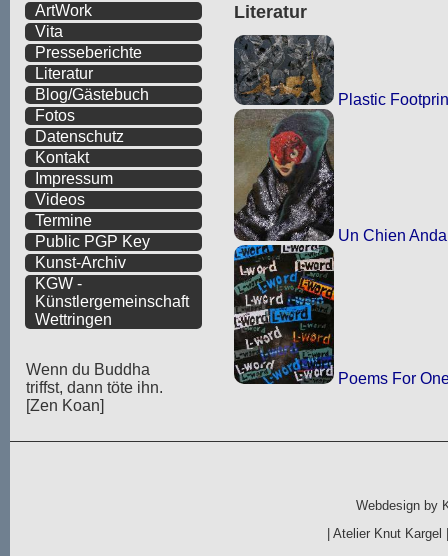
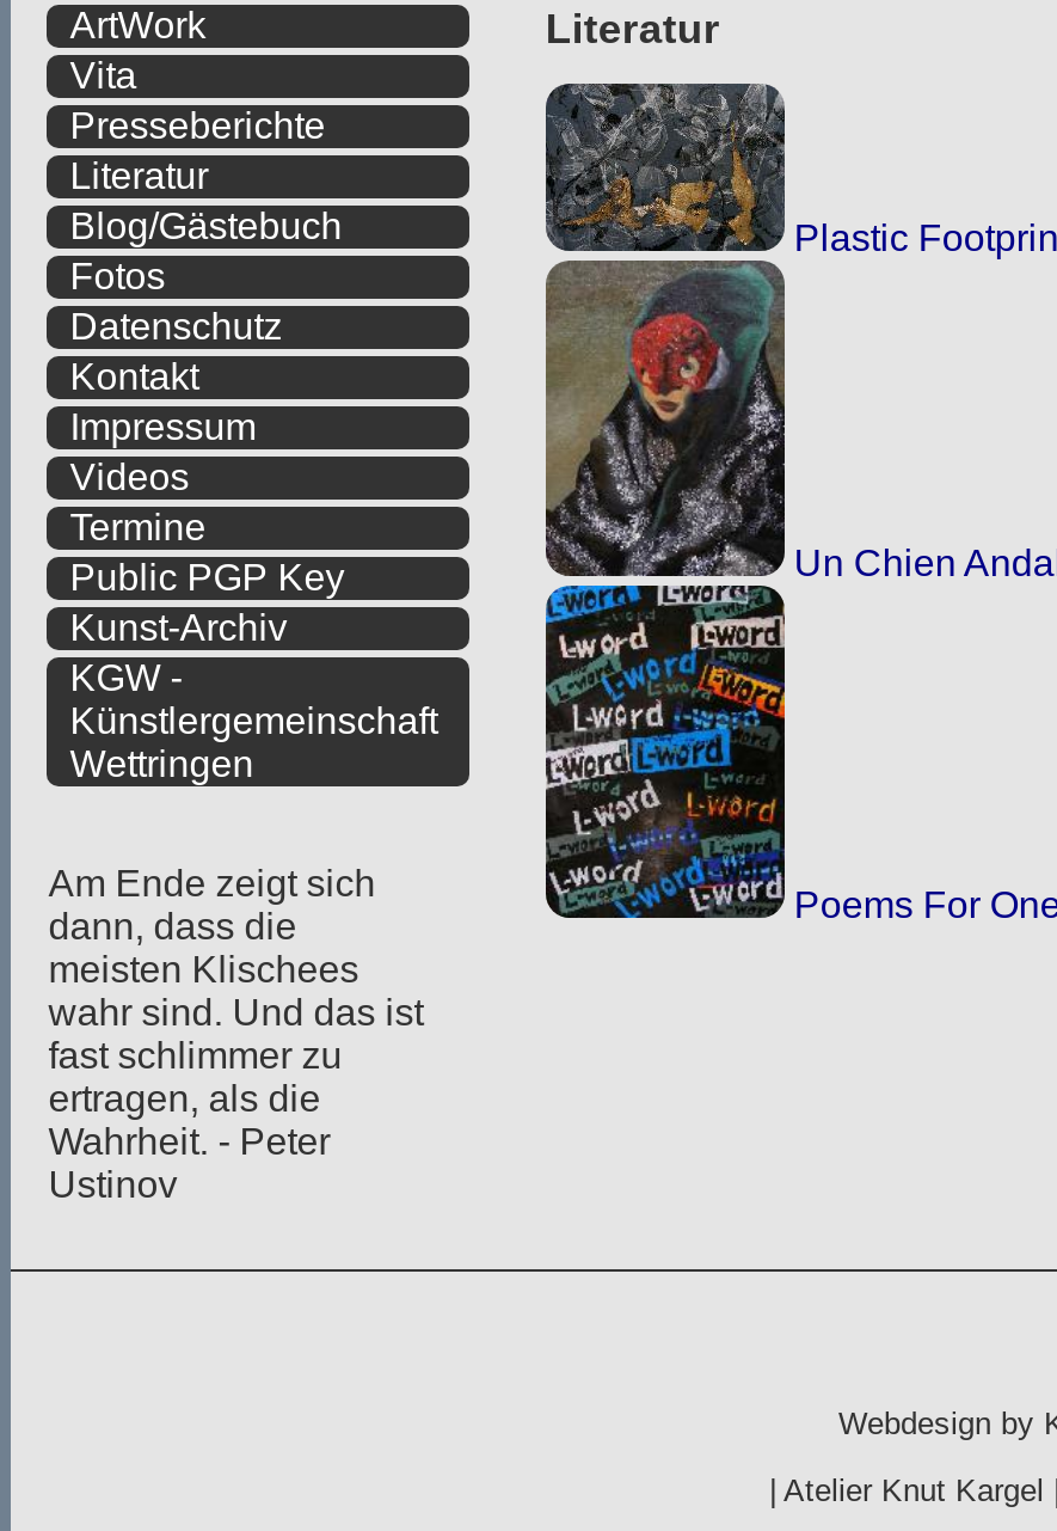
[26,361,163,414] Wenn du Buddha | triffst, dann töte ihn. | [Zen Koan] -> [48,864,424,1206] Am Ende zeigt sich | dann, dass die | meisten Klischees | wahr sind. Und das ist | fast schlimmer zu | ertragen, als die | Wahrheit. - Peter | Ustinov

